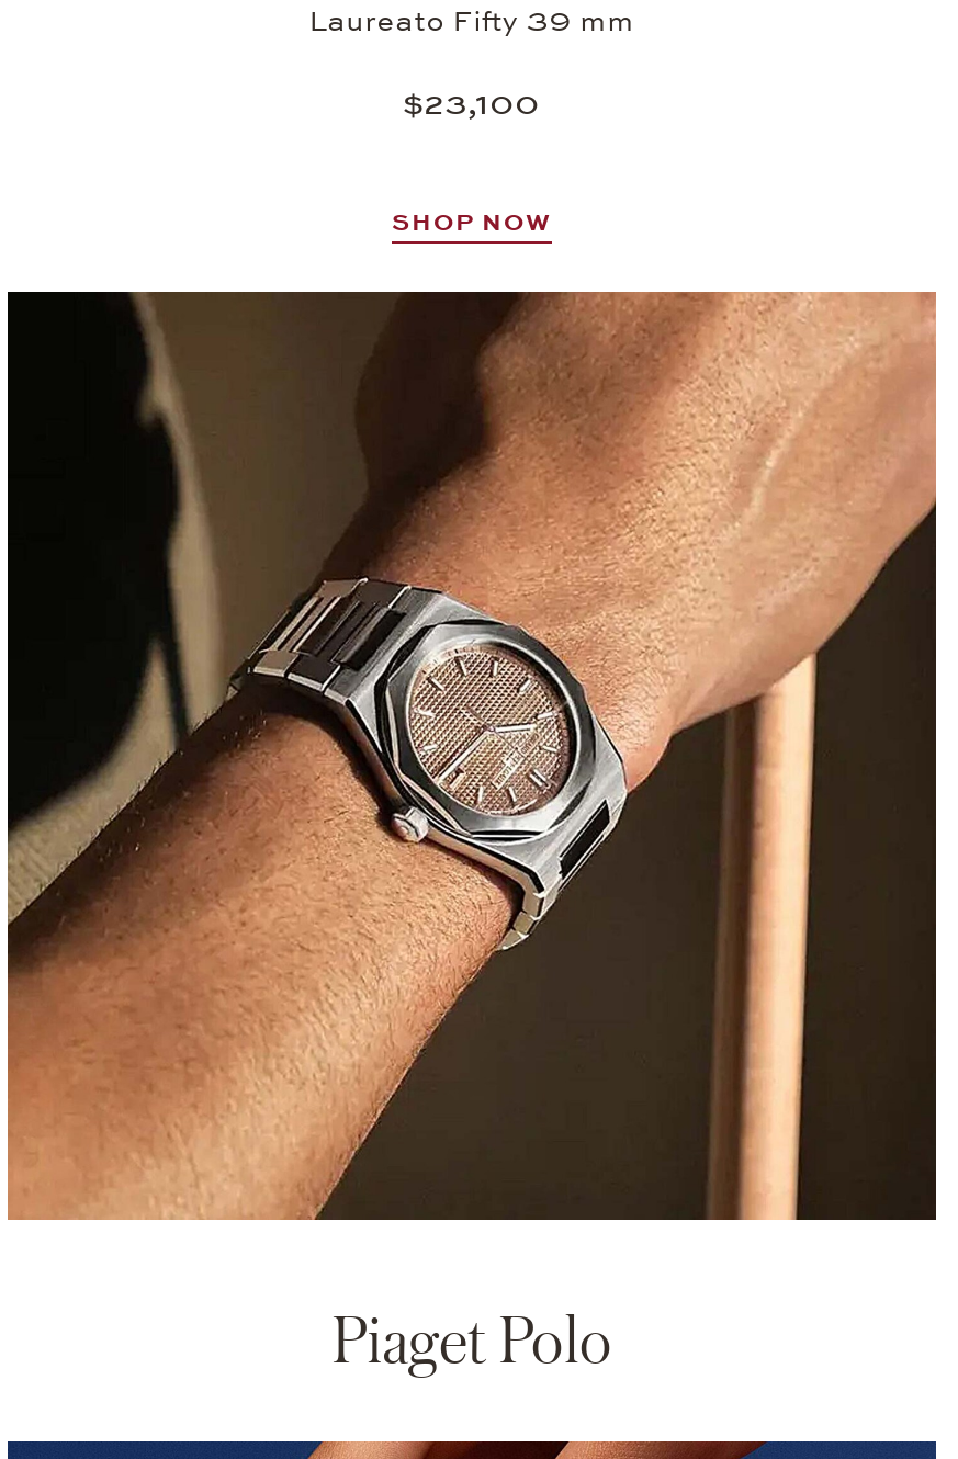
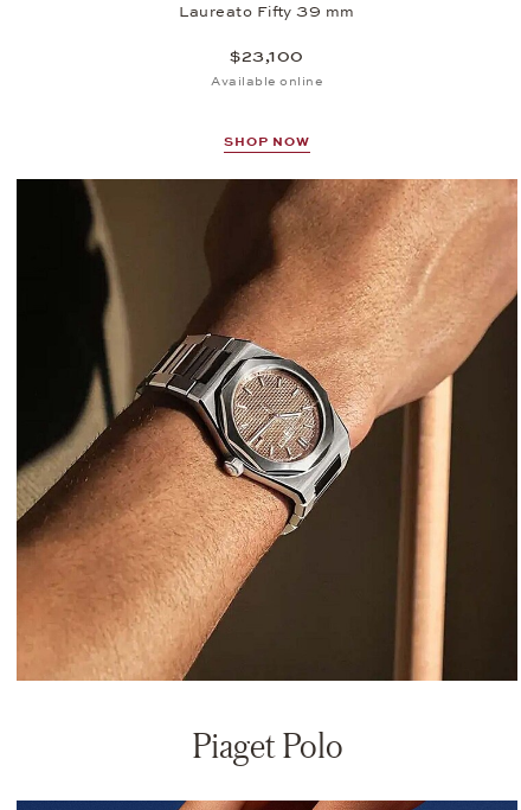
none -> [211,74,323,89] Available online

